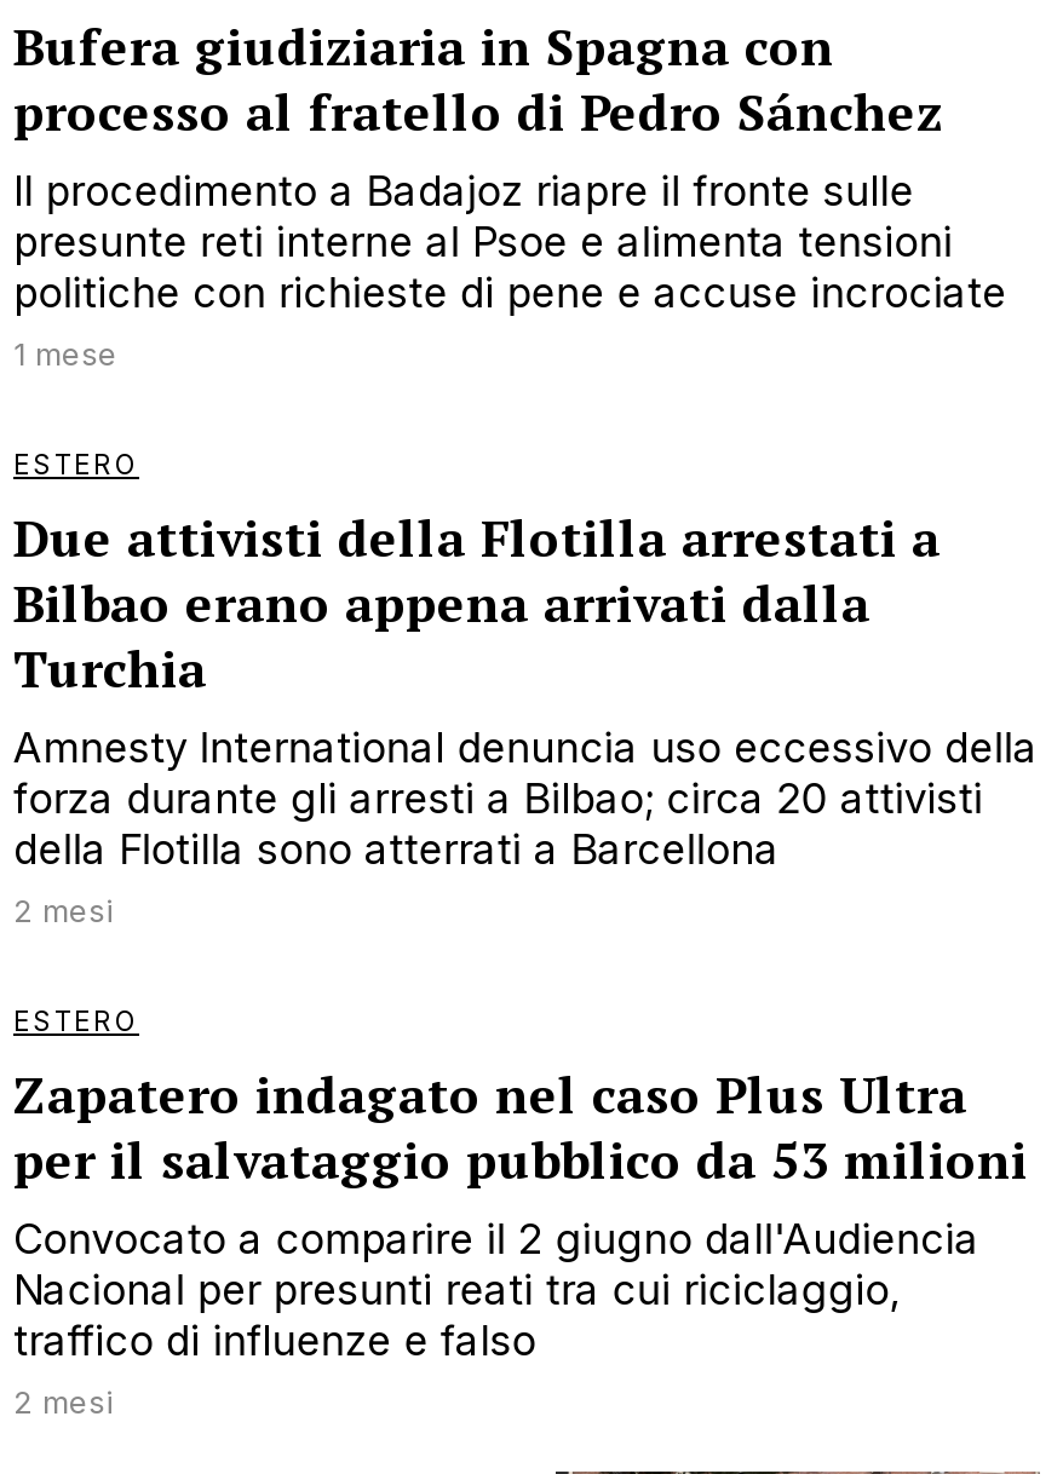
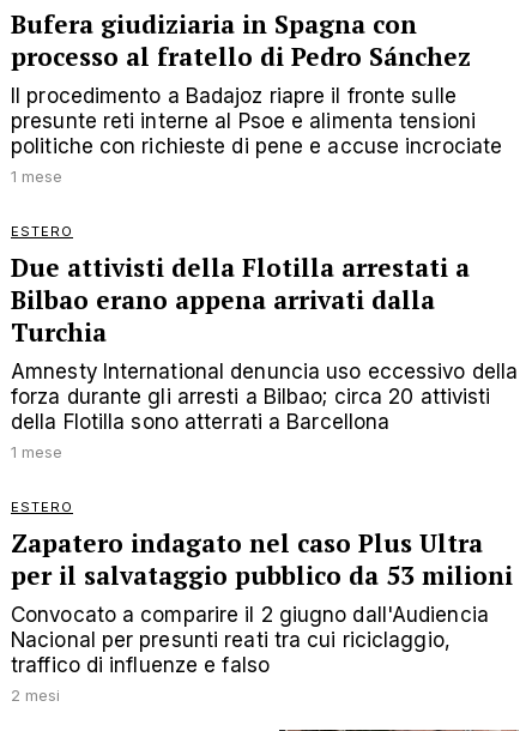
[13,893,113,929] 2 mesi -> [11,443,62,461] 1 mese

